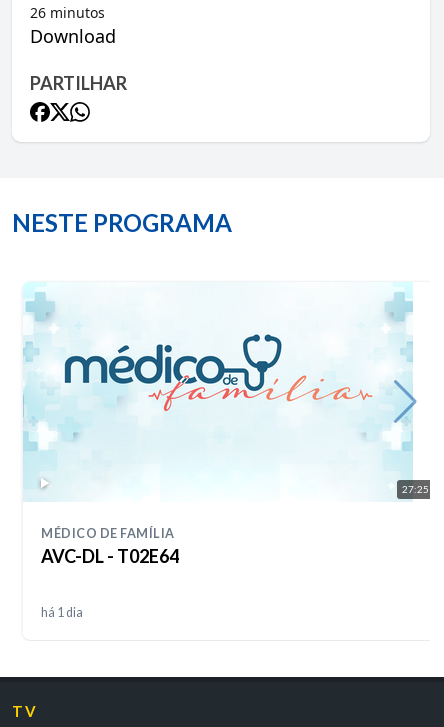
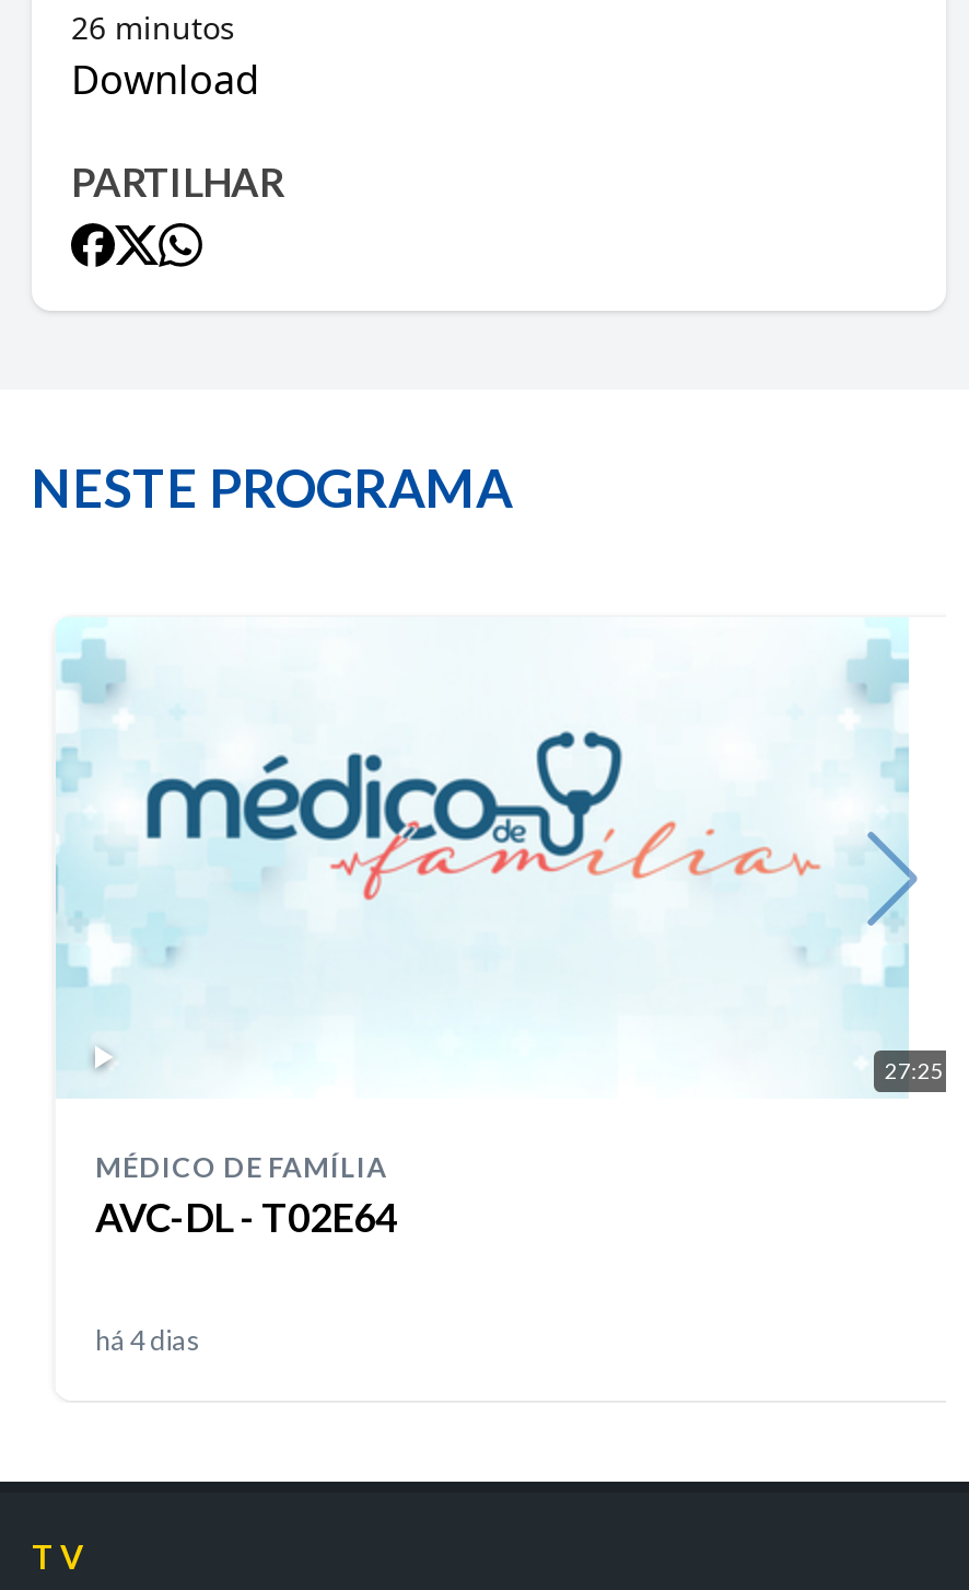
[41,604,83,619] há 1 dia -> [95,1323,200,1356] há 4 dias

